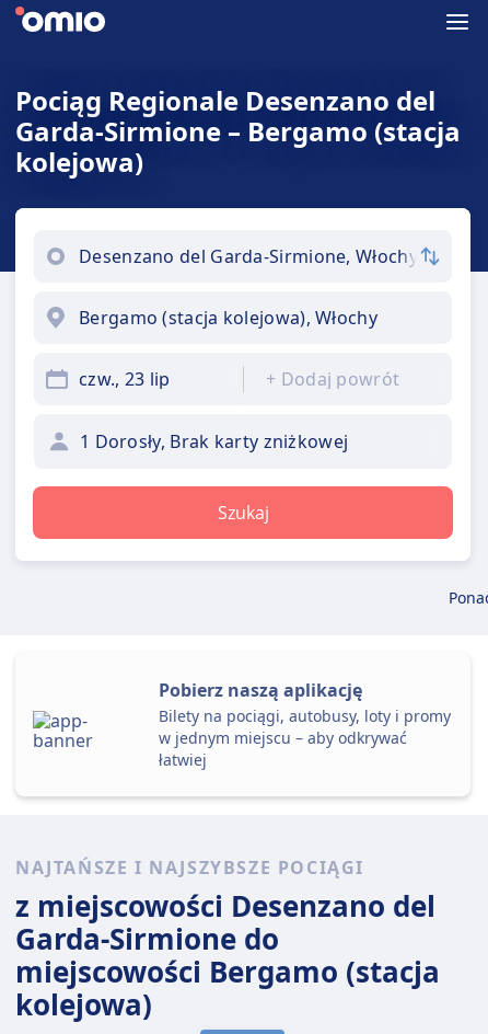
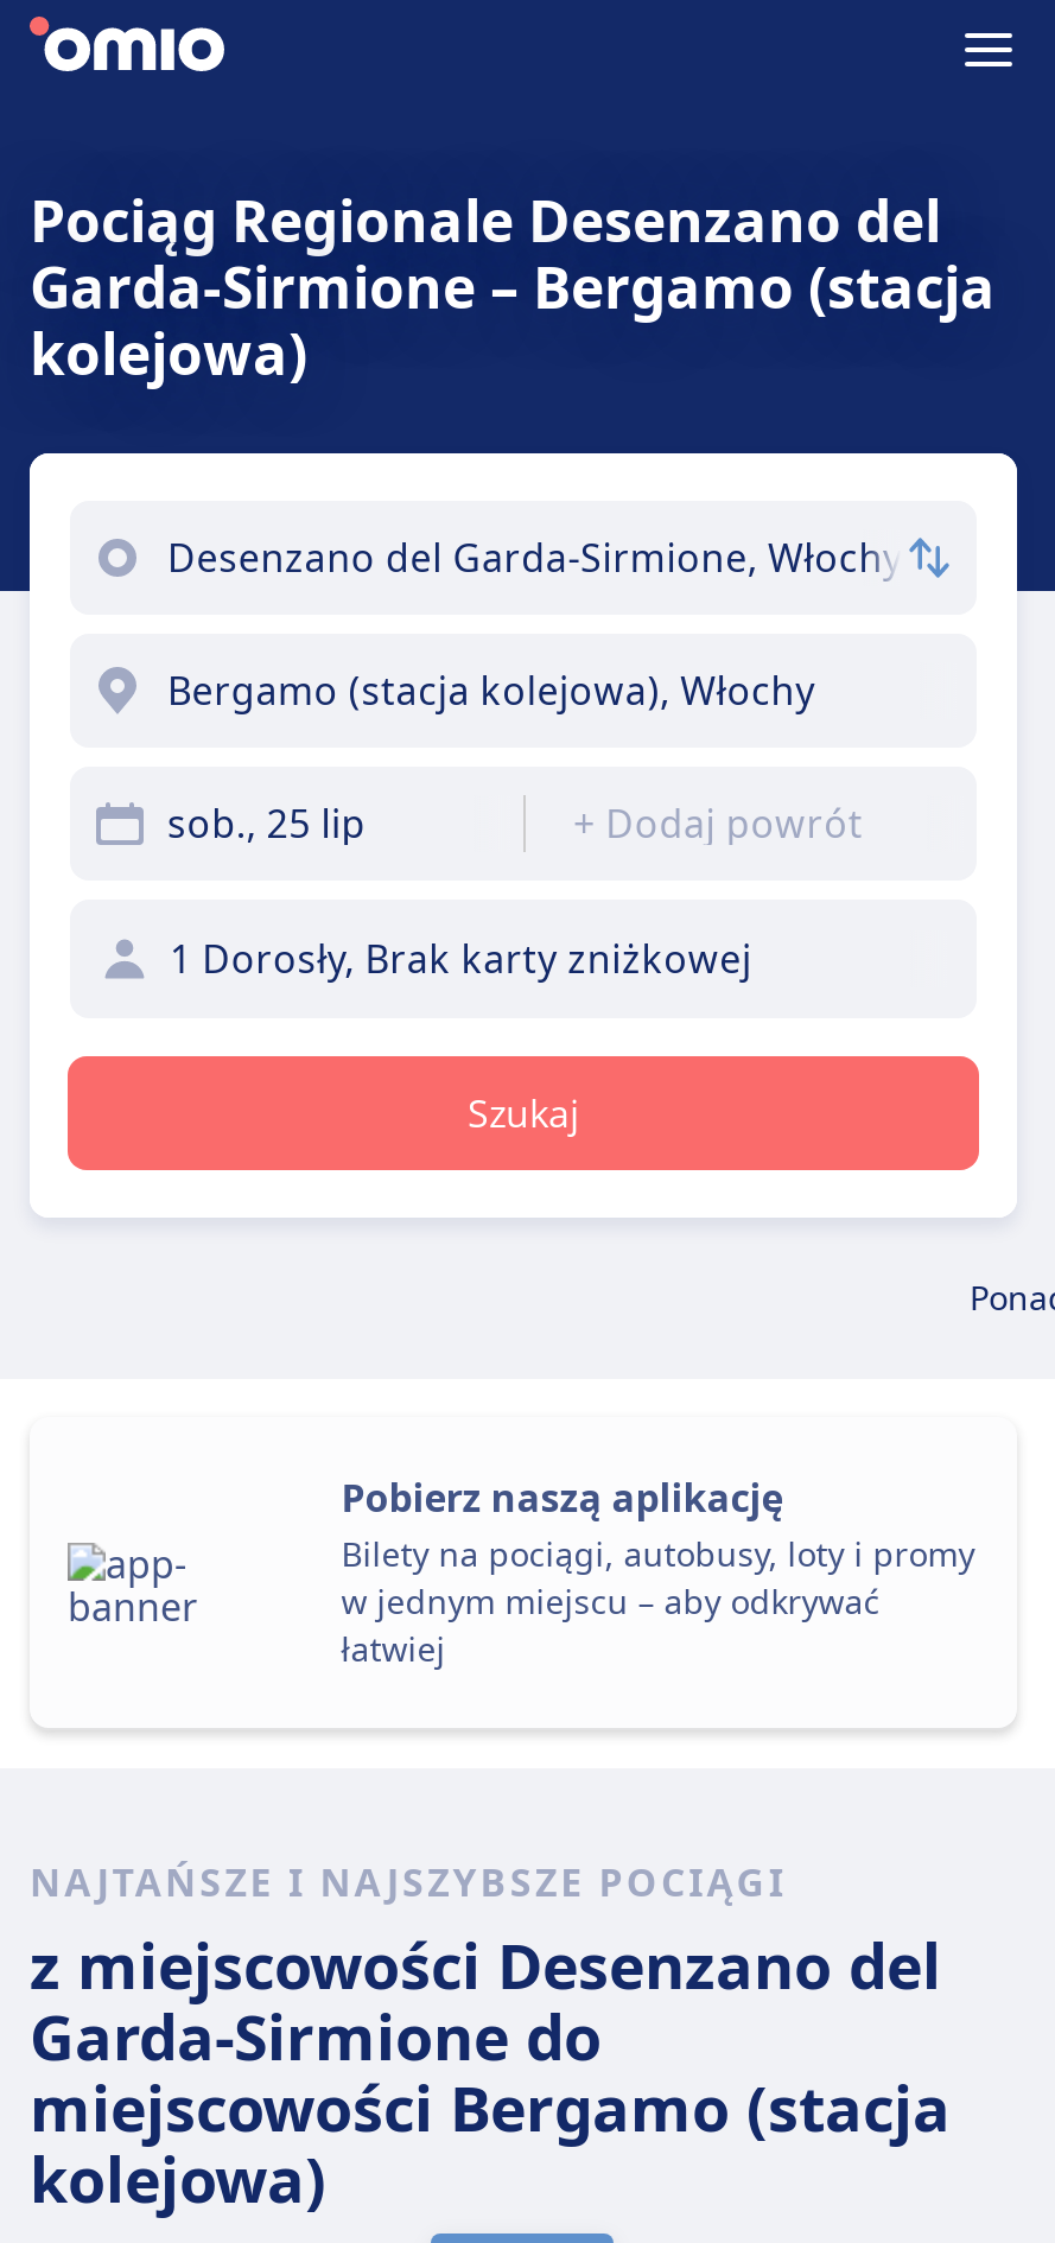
[79,367,170,391] czw., 23 lip -> [167,798,366,850] sob., 25 lip

